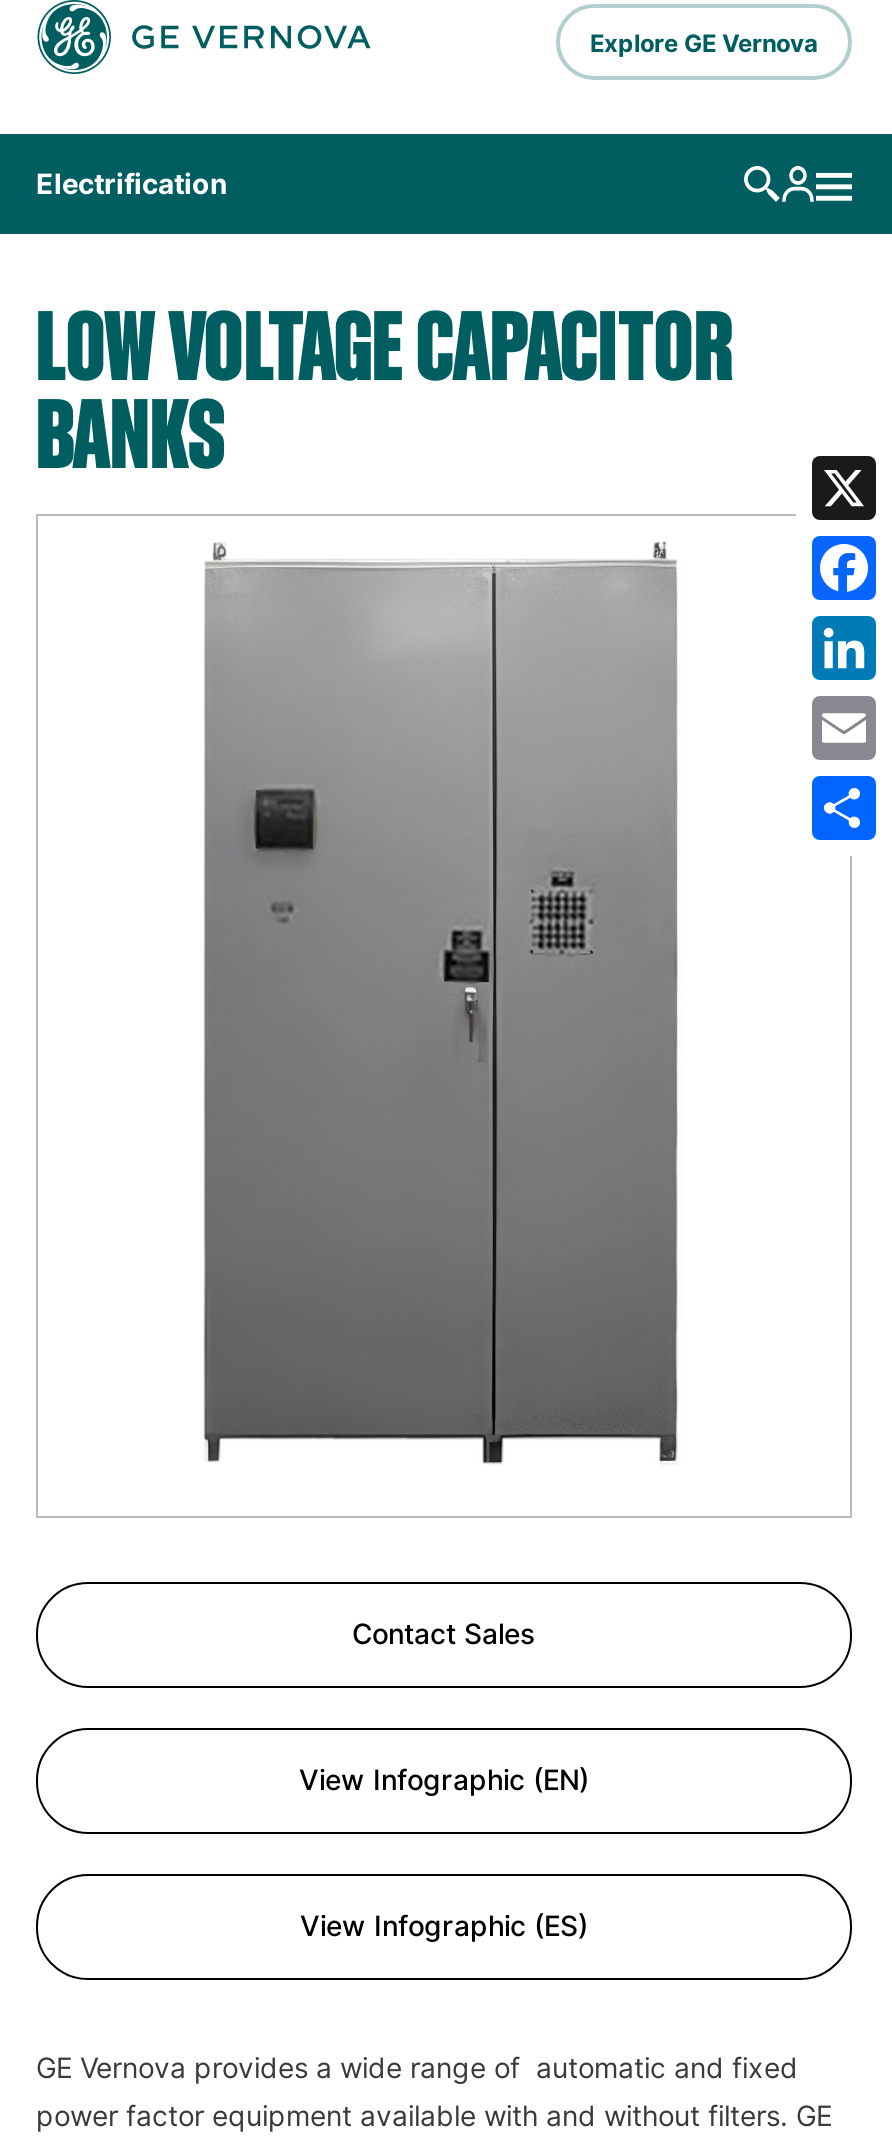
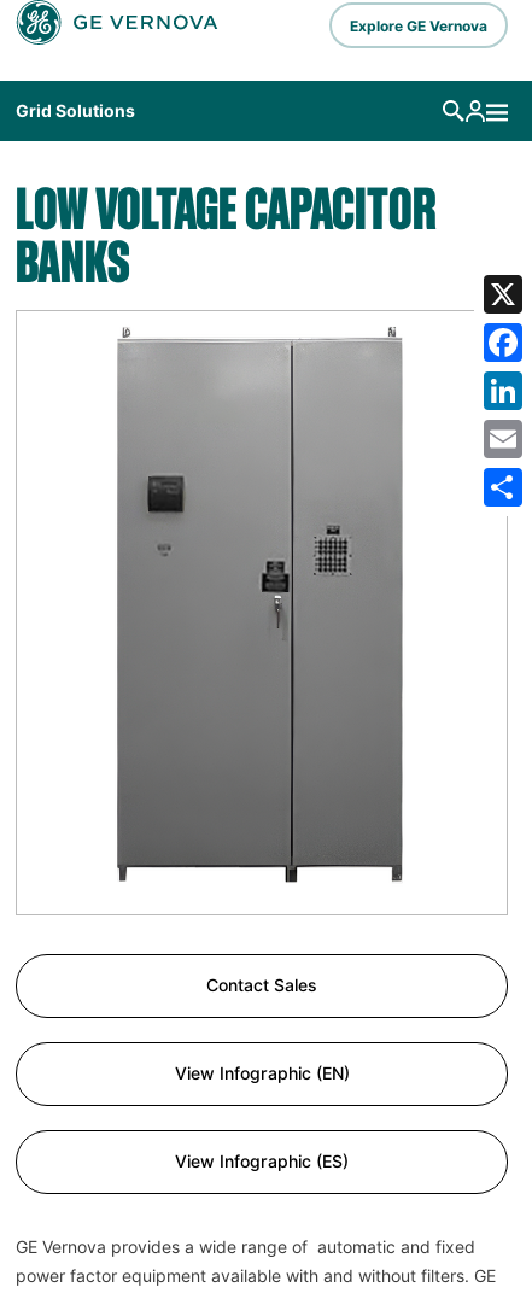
[36,168,228,200] Electrification -> [16,101,135,121] Grid Solutions

